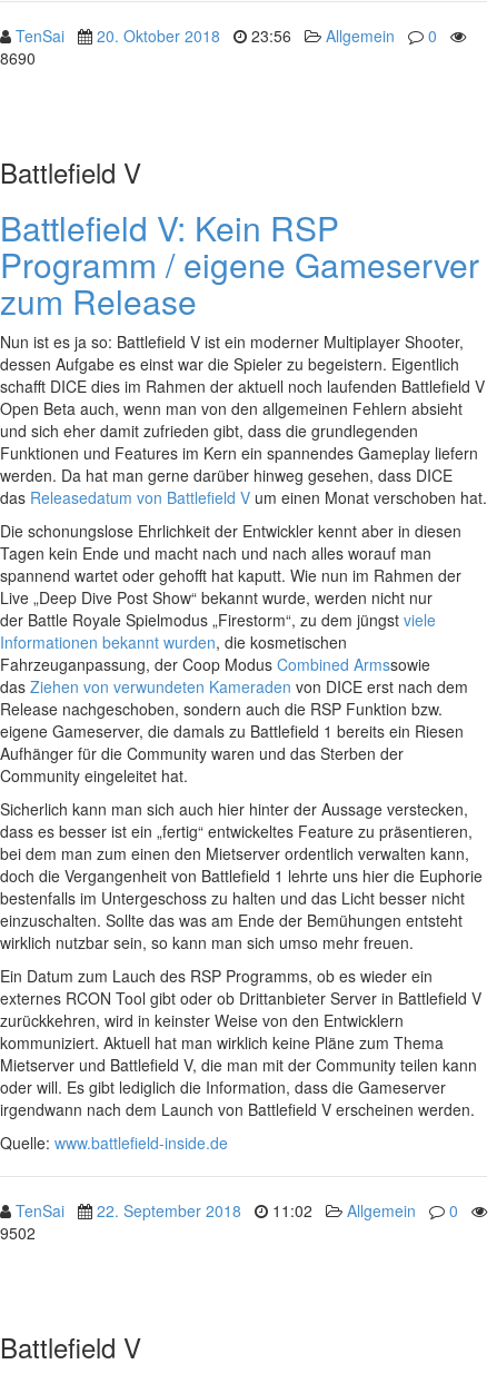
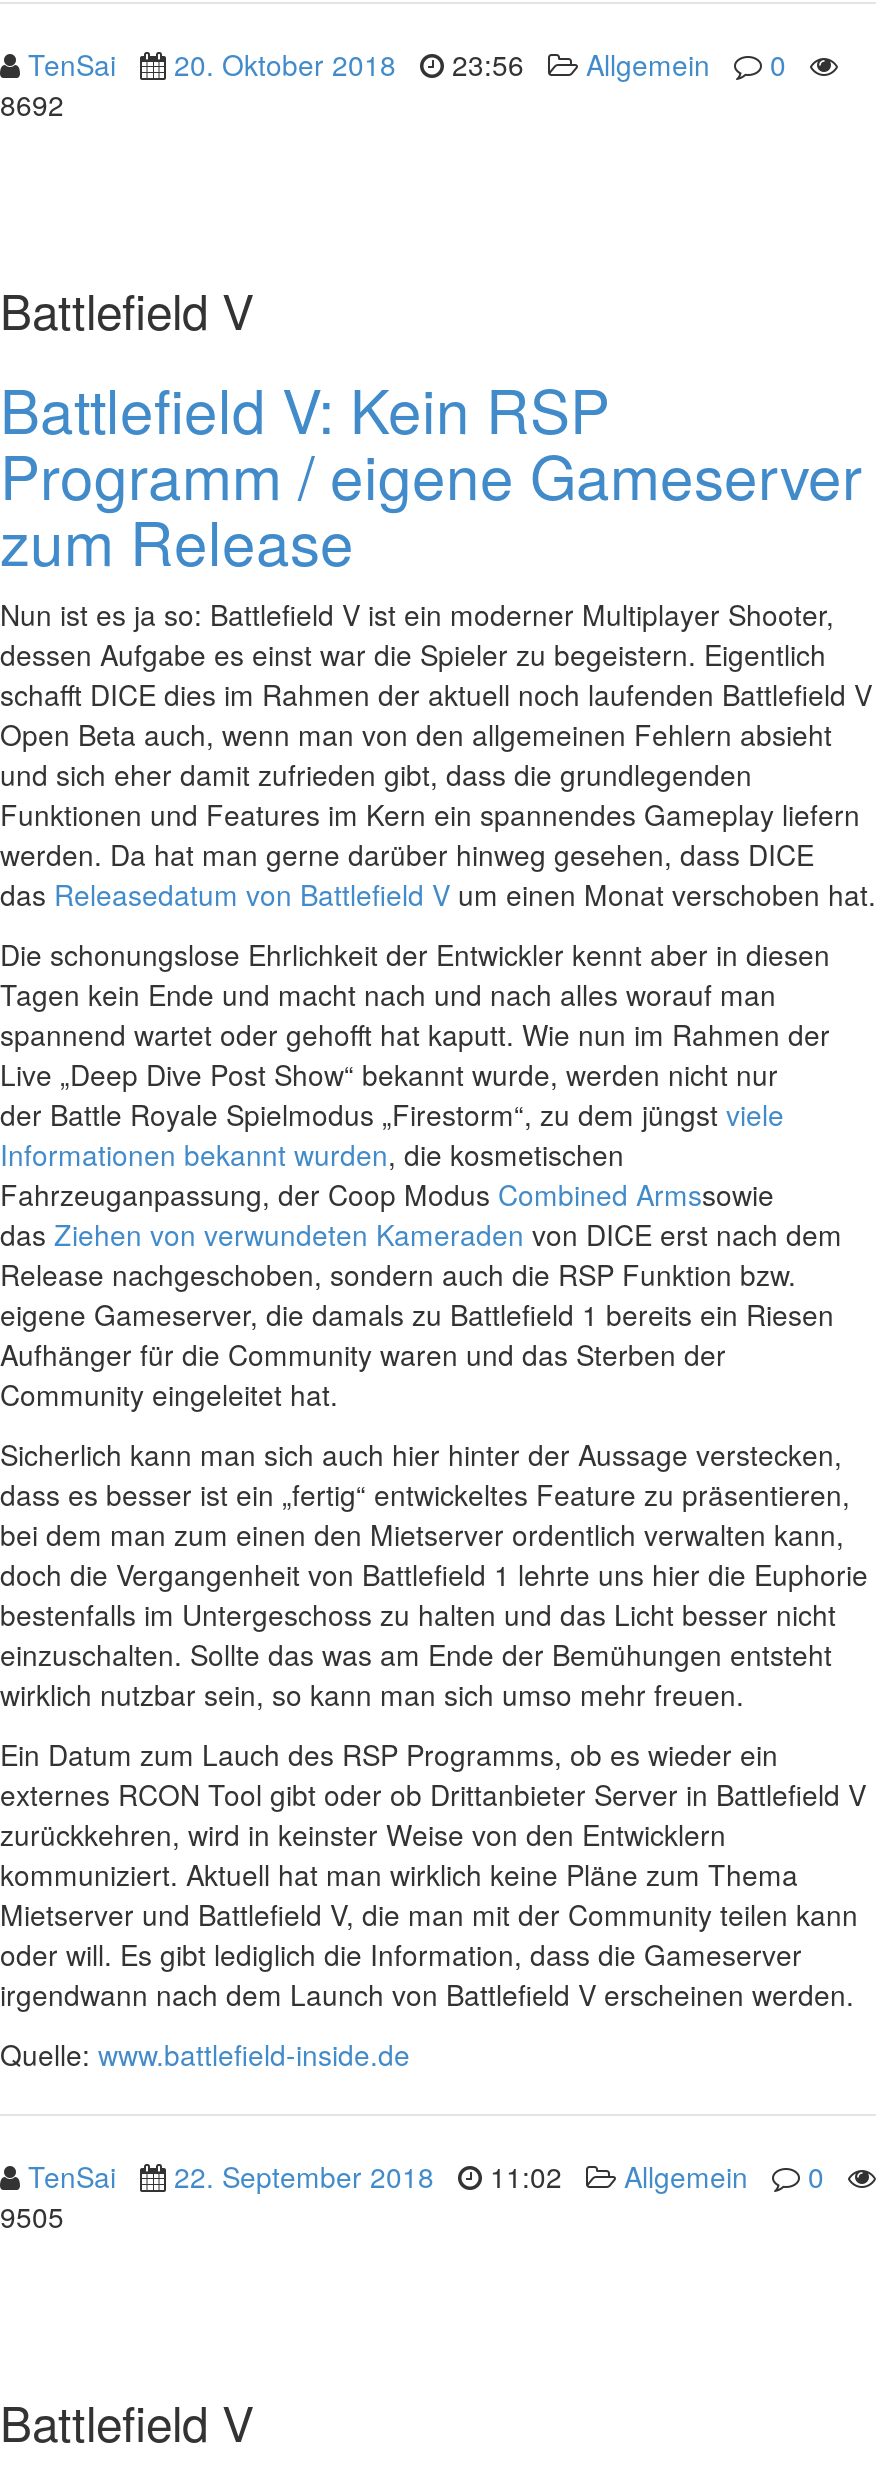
[0,47,36,69] 8690 -> [0,84,64,124] 8692
[0,1221,36,1244] 9502 -> [0,2196,64,2236] 9505

